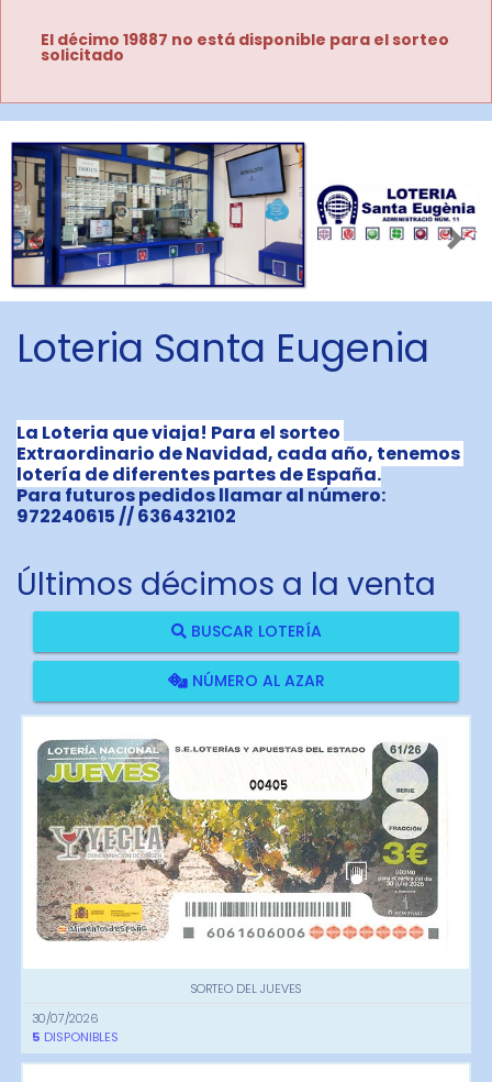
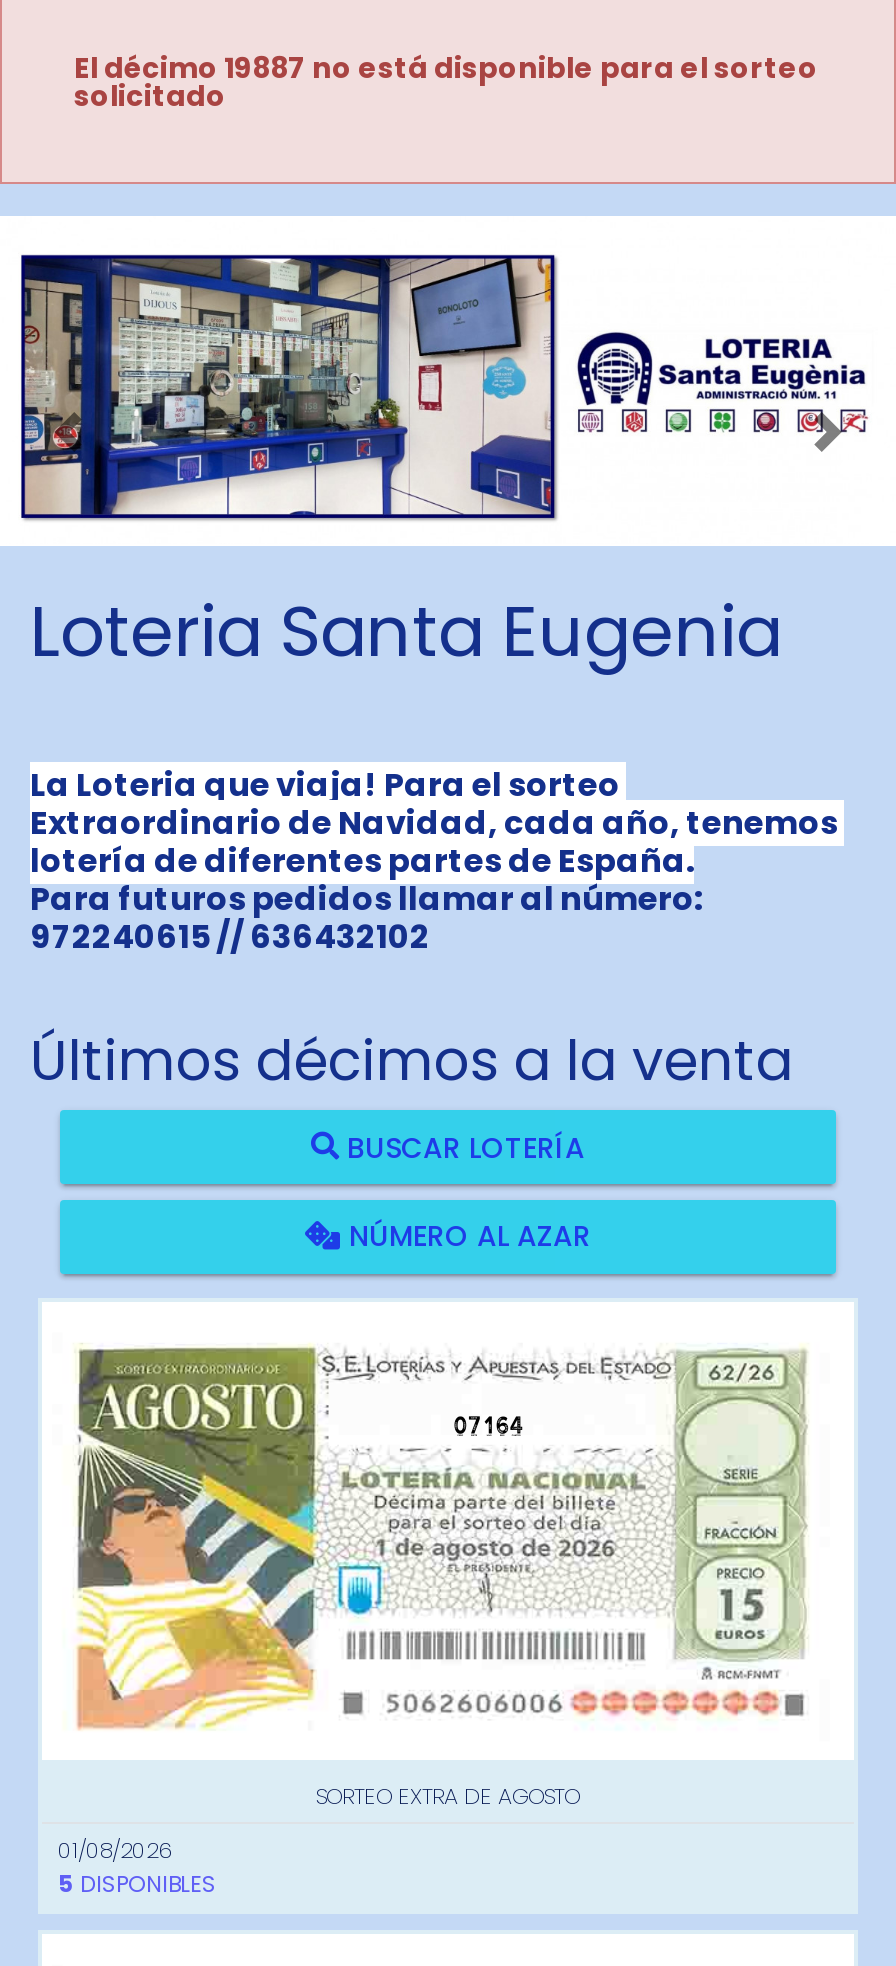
[36,738,443,951] [image] | 00405 -> [68,1342,808,1730] [image] | 07164
[191,980,301,997] SORTEO DEL JUEVES -> [316,1780,580,1812] SORTEO EXTRA DE AGOSTO
[32,1010,98,1027] 30/07/2026 -> [58,1835,172,1867] 01/08/2026

